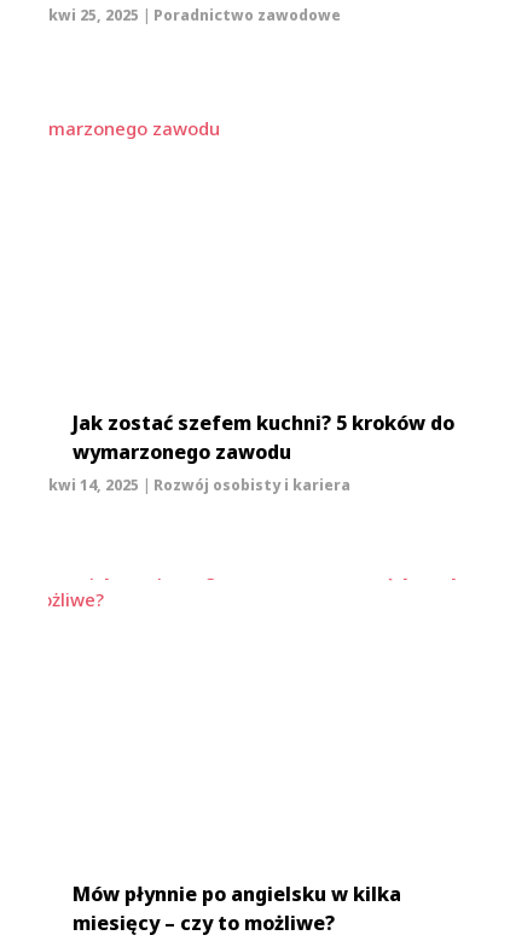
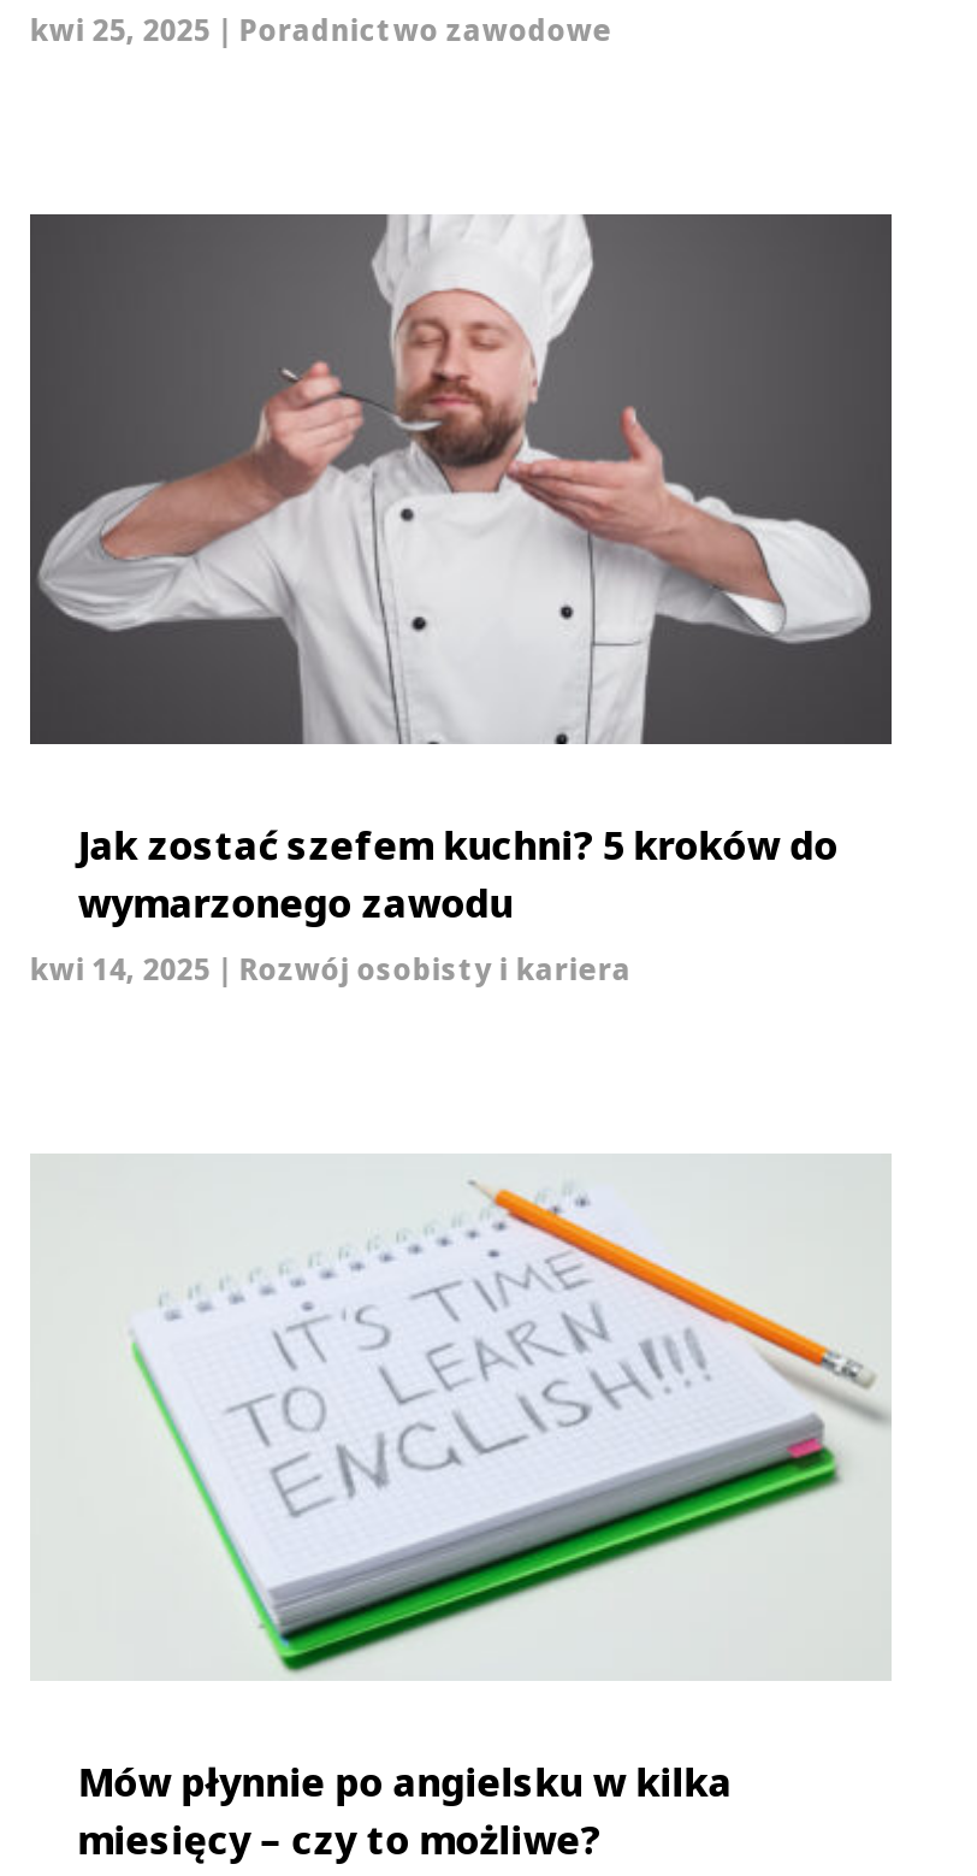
none -> [28,212,894,747] [image]
none -> [32,1154,892,1681] [image]

